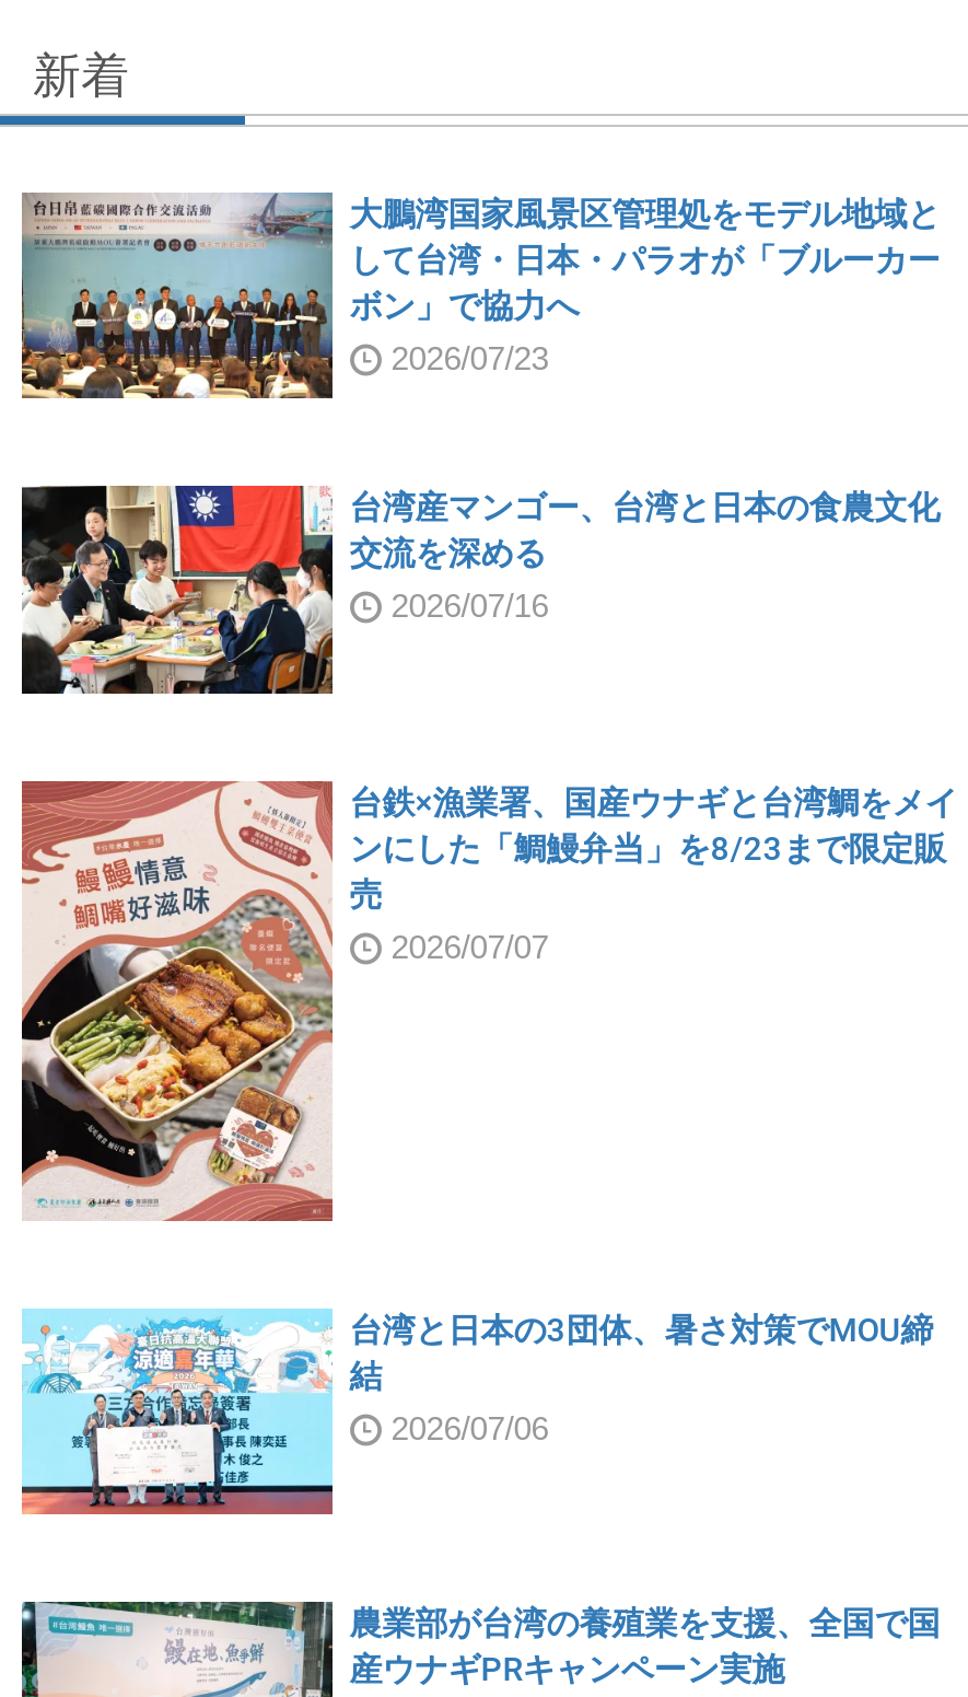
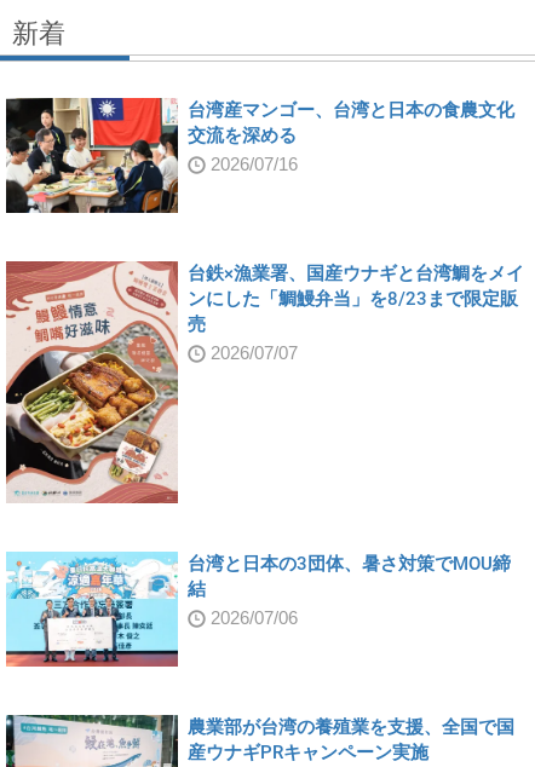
[20,190,940,400] [image] | 大鵬湾国家風景区管理処をモデル地域と | して台湾・日本・パラオが「ブルーカー | ボン」で協力へ | 2026/07/23 -> none

